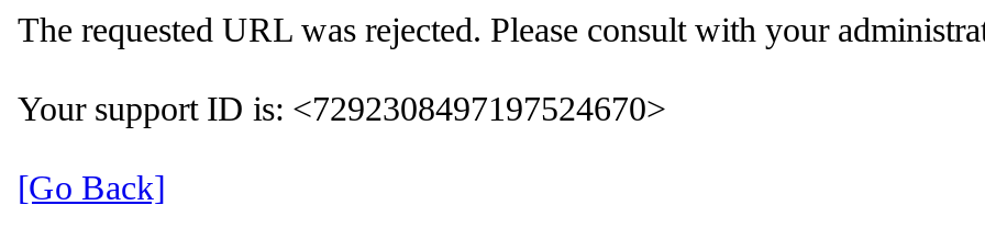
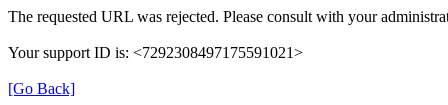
[18,90,666,127] Your support ID is: <7292308497197524670> -> [8,44,303,61] Your support ID is: <7292308497175591021>

